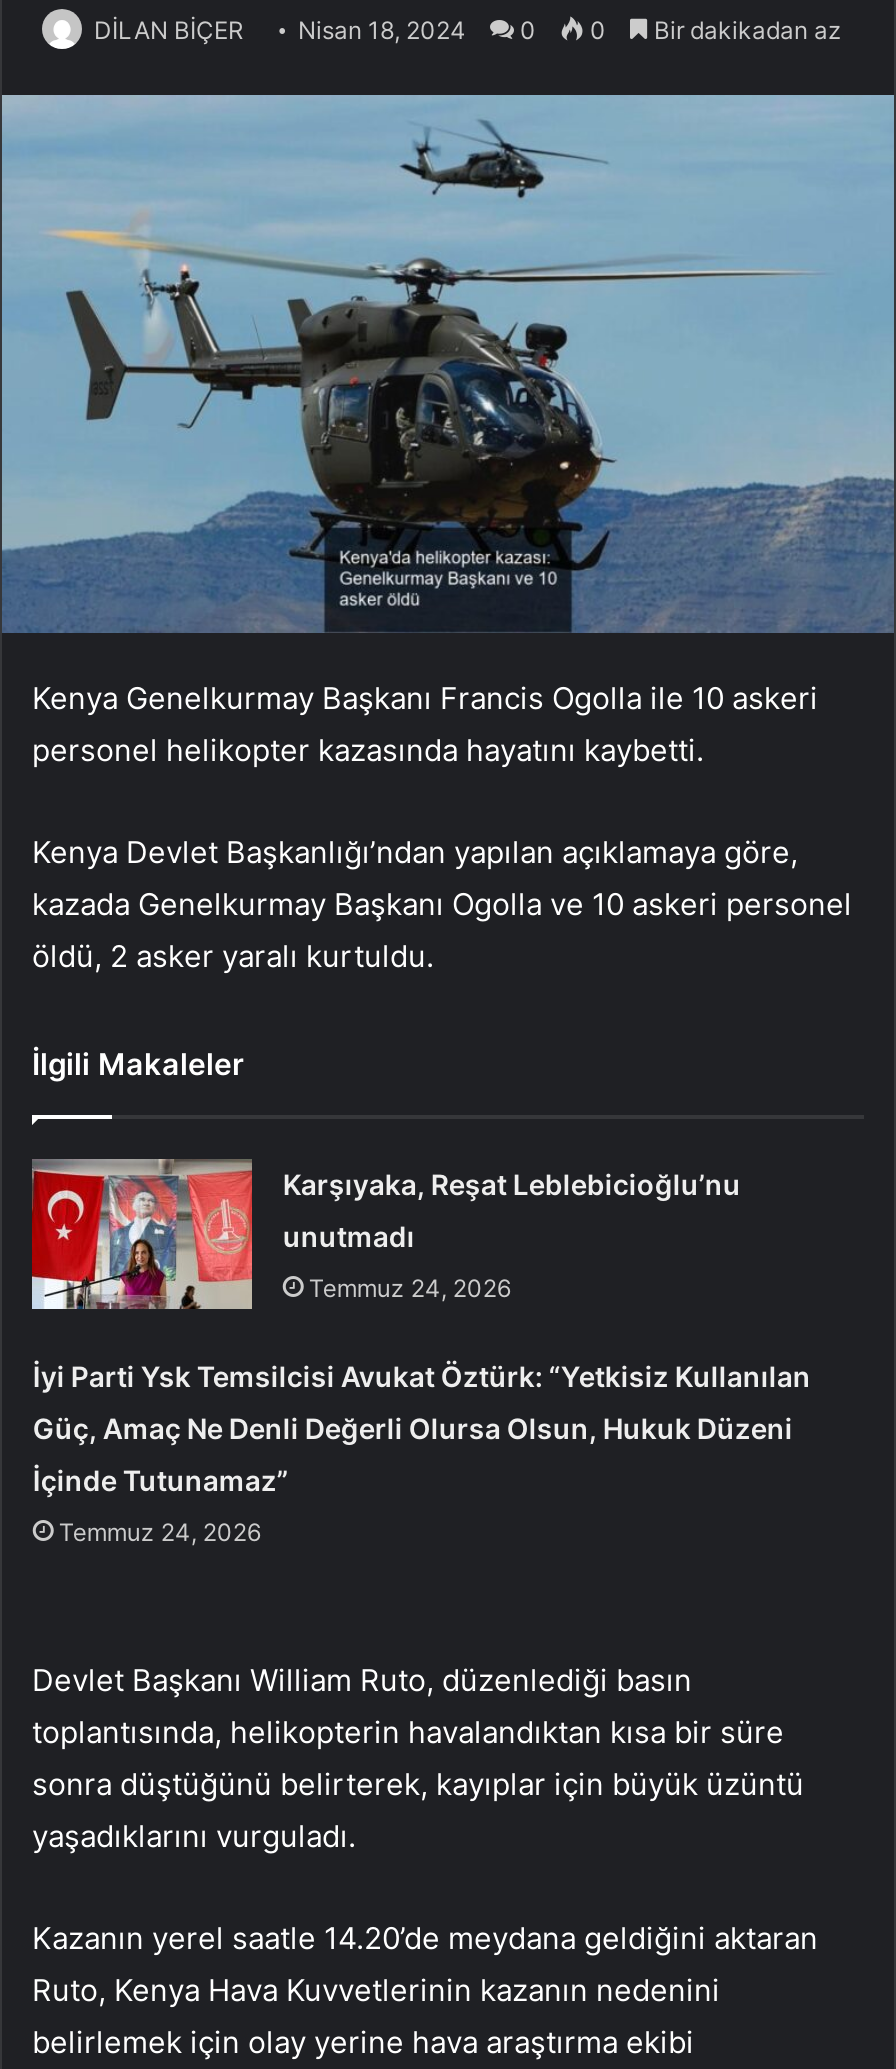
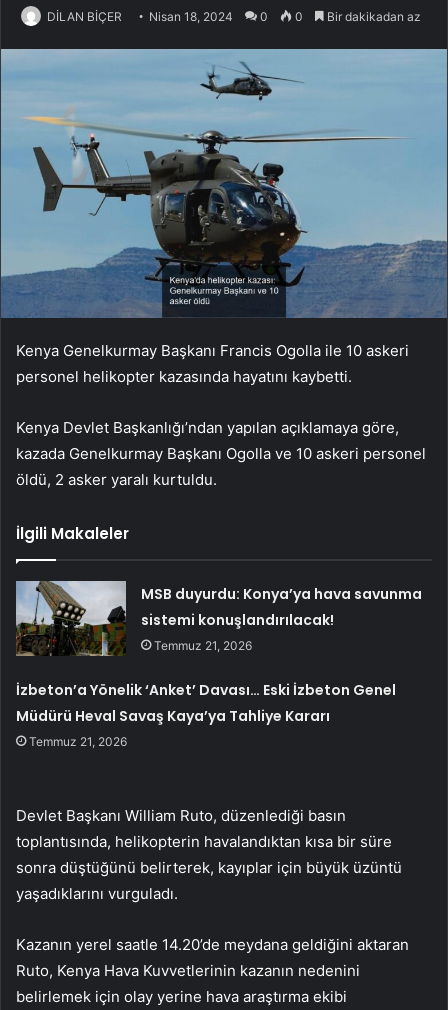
[30,1157,811,1547] [image] | Karşıyaka, Reşat Leblebicioğlu’nu | unutmadı | Temmuz 24, 2026 | İyi Parti Ysk Temsilcisi Avukat Öztürk: “Yetkisiz Kullanılan | Güç, Amaç Ne Denli Değerli Olursa Olsun, Hukuk Düzeni | İçinde Tutunamaz” | Temmuz 24, 2026 -> [15,580,422,749] [image] | MSB duyurdu: Konya’ya hava savunma | sistemi konuşlandırılacak! | Temmuz 21, 2026 | İzbeton’a Yönelik ‘Anket’ Davası… Eski İzbeton Genel | Müdürü Heval Savaş Kaya’ya Tahliye Kararı | Temmuz 21, 2026

